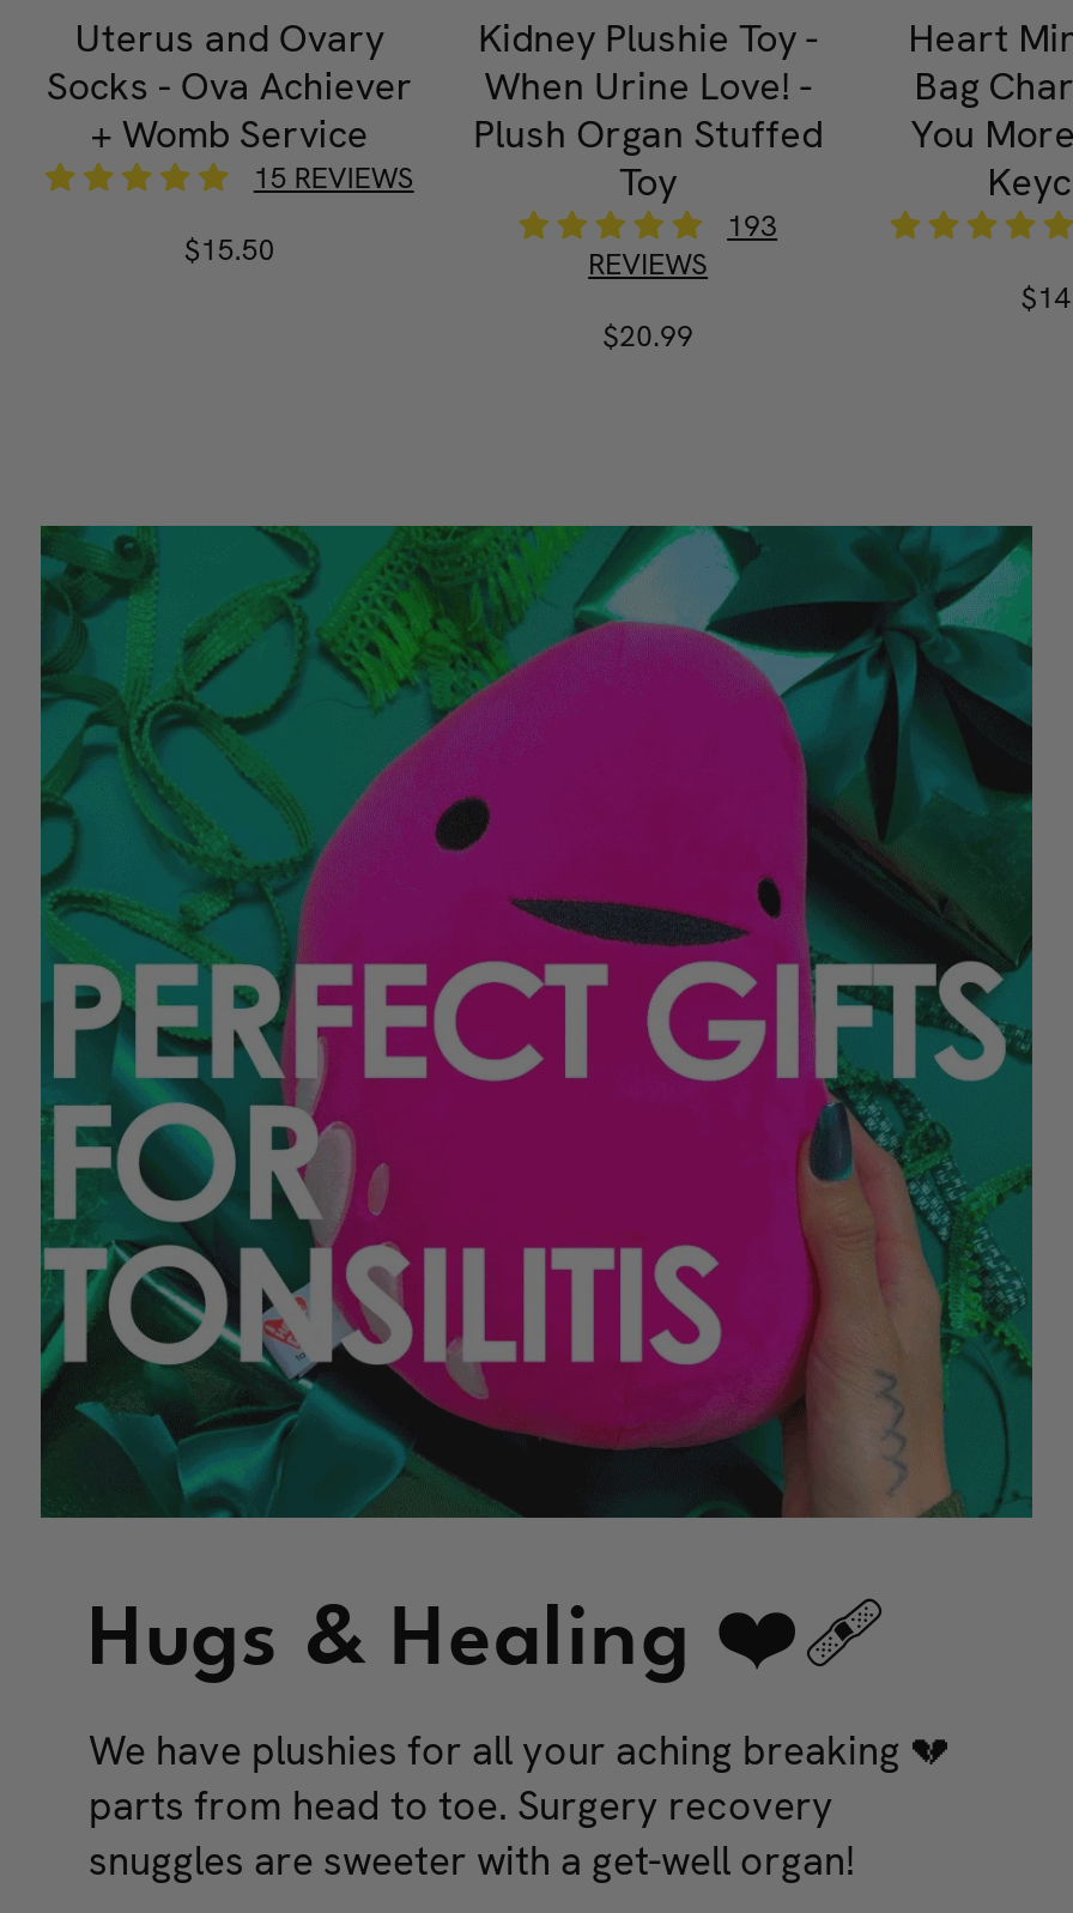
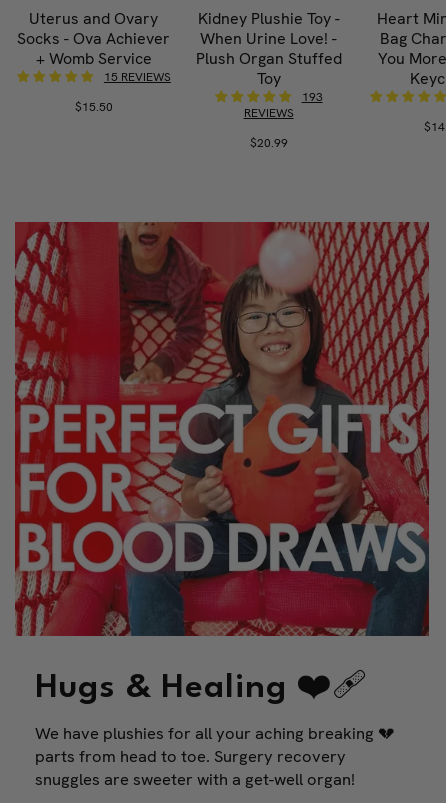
[38,523,1035,1520] [image] -> [14,221,430,637] [image]

